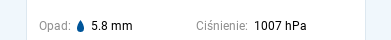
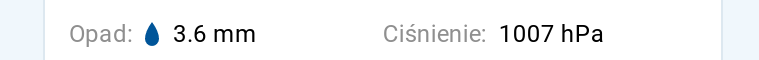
[39,19,133,33] Opad: 5.8 mm -> [69,20,257,48] Opad: 3.6 mm

